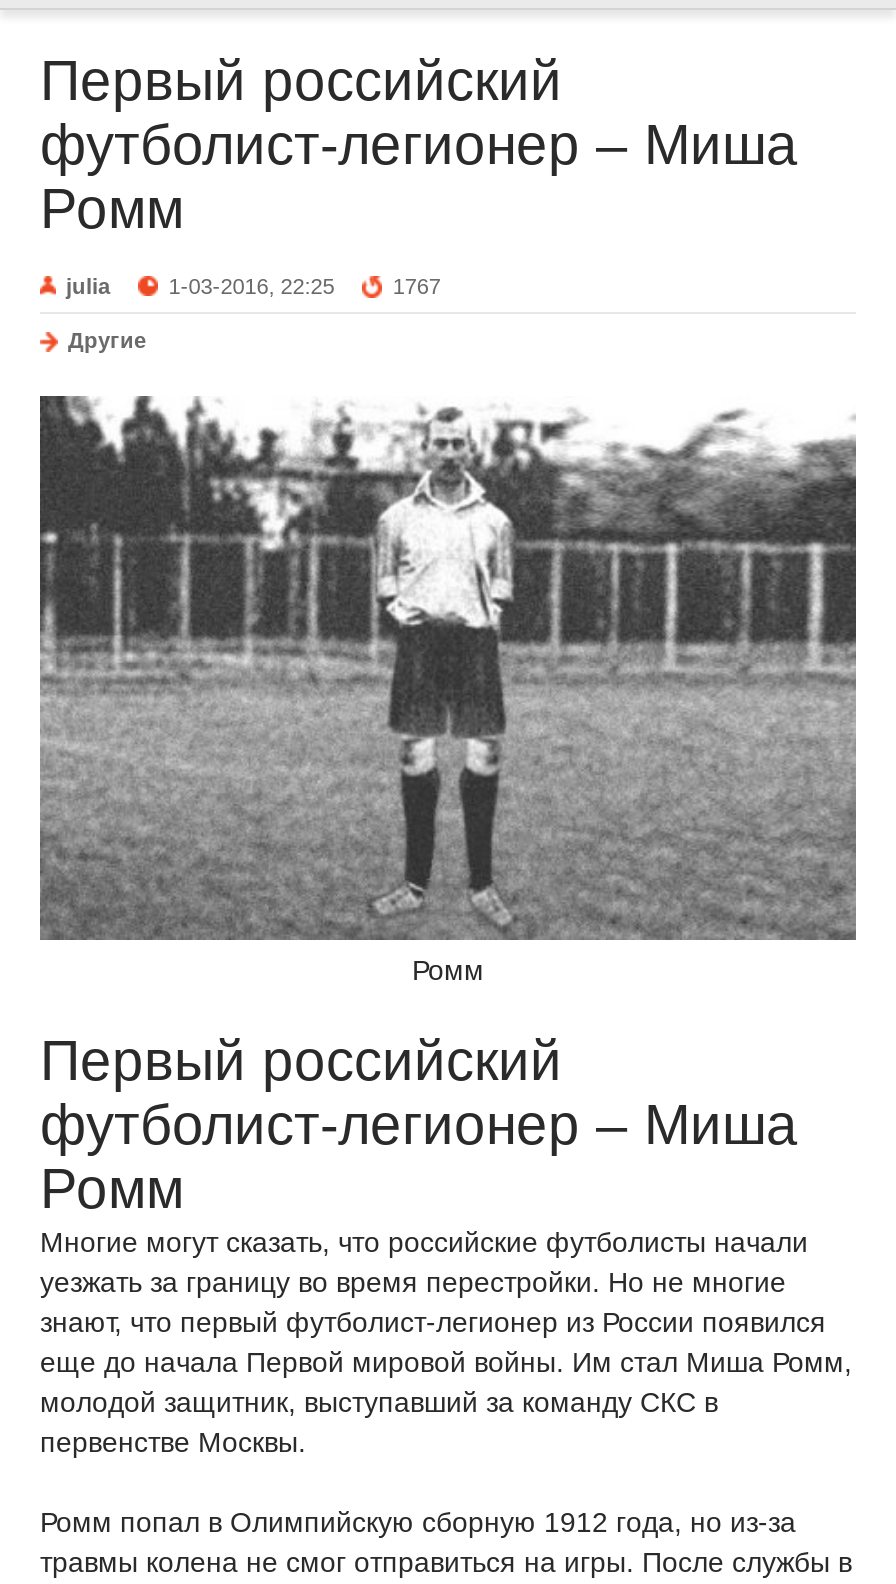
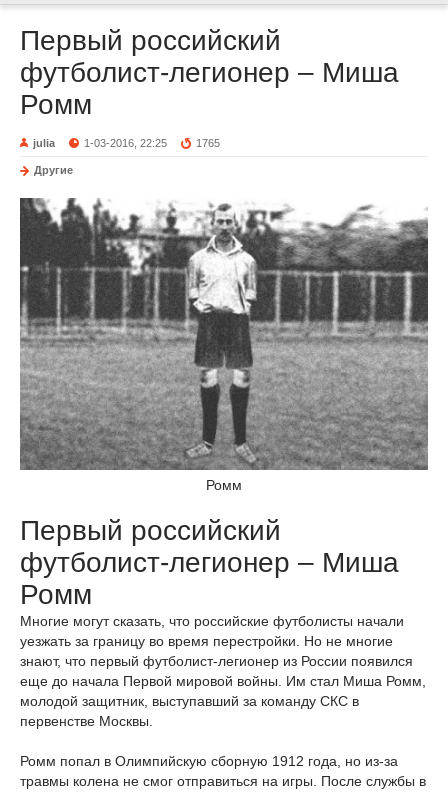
[393,274,441,298] 1767 -> [196,137,220,149] 1765

